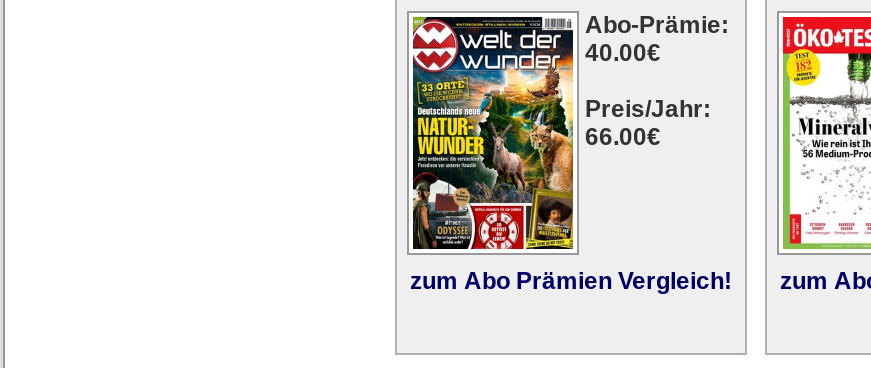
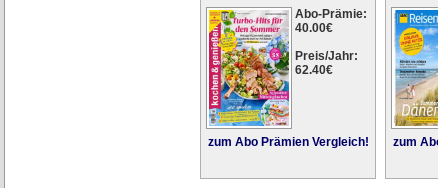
[411,15,661,251] [image] | 66.00€ -> [208,9,333,127] [image] | 62.40€
[781,15,865,249] [image] -> [393,9,435,126] [image]

